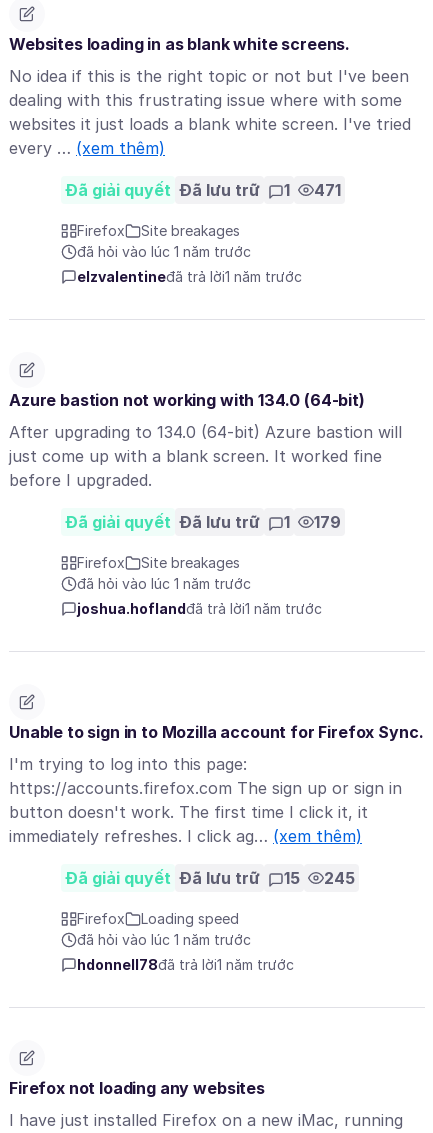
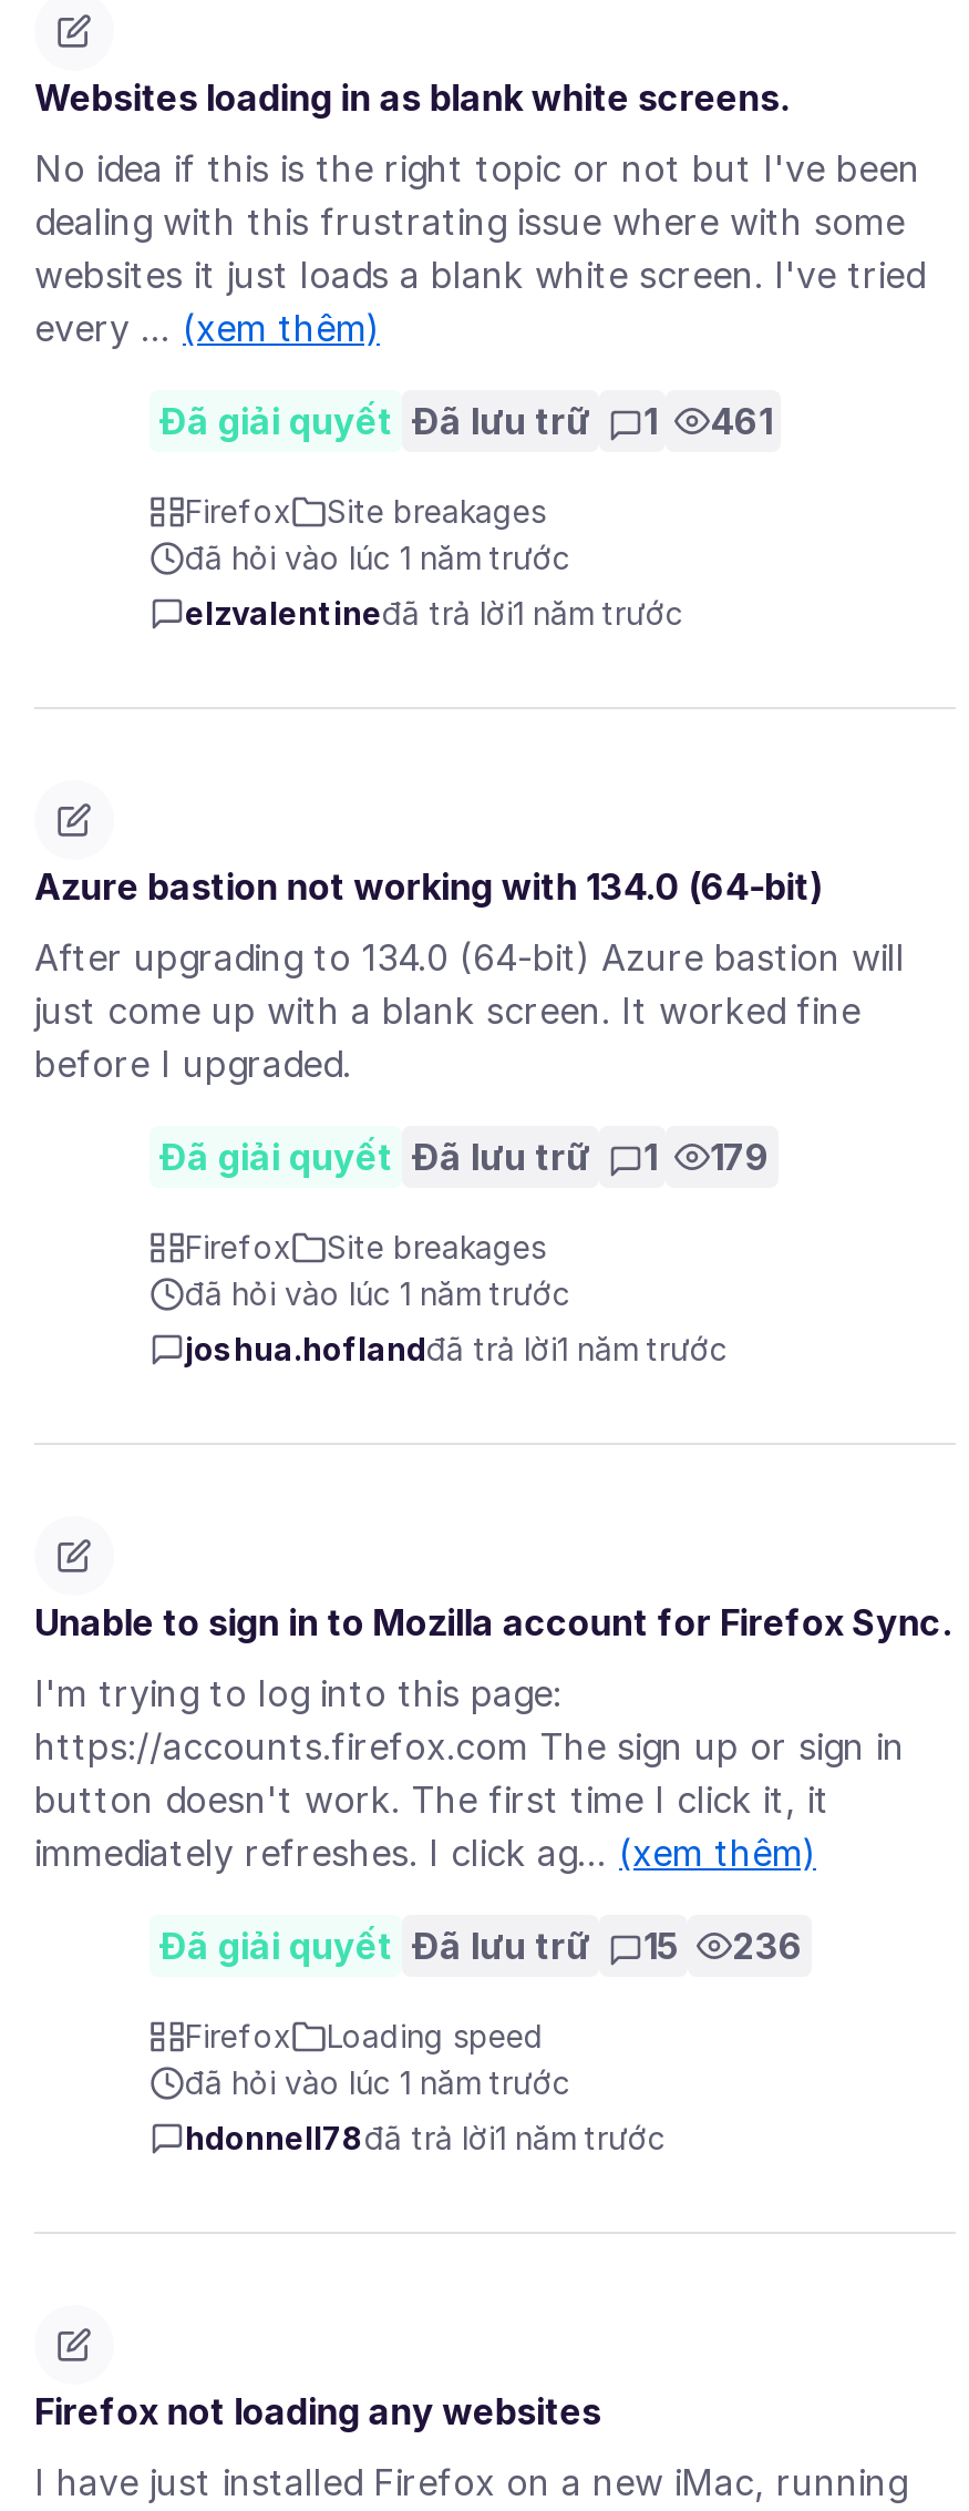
[65,180,341,200] Đã giải quyết Đã lưu trữ 1 471 -> [158,400,772,444] Đã giải quyết Đã lưu trữ 1 461
[65,868,355,888] Đã giải quyết Đã lưu trữ 15 245 -> [158,1925,803,1969] Đã giải quyết Đã lưu trữ 15 236

